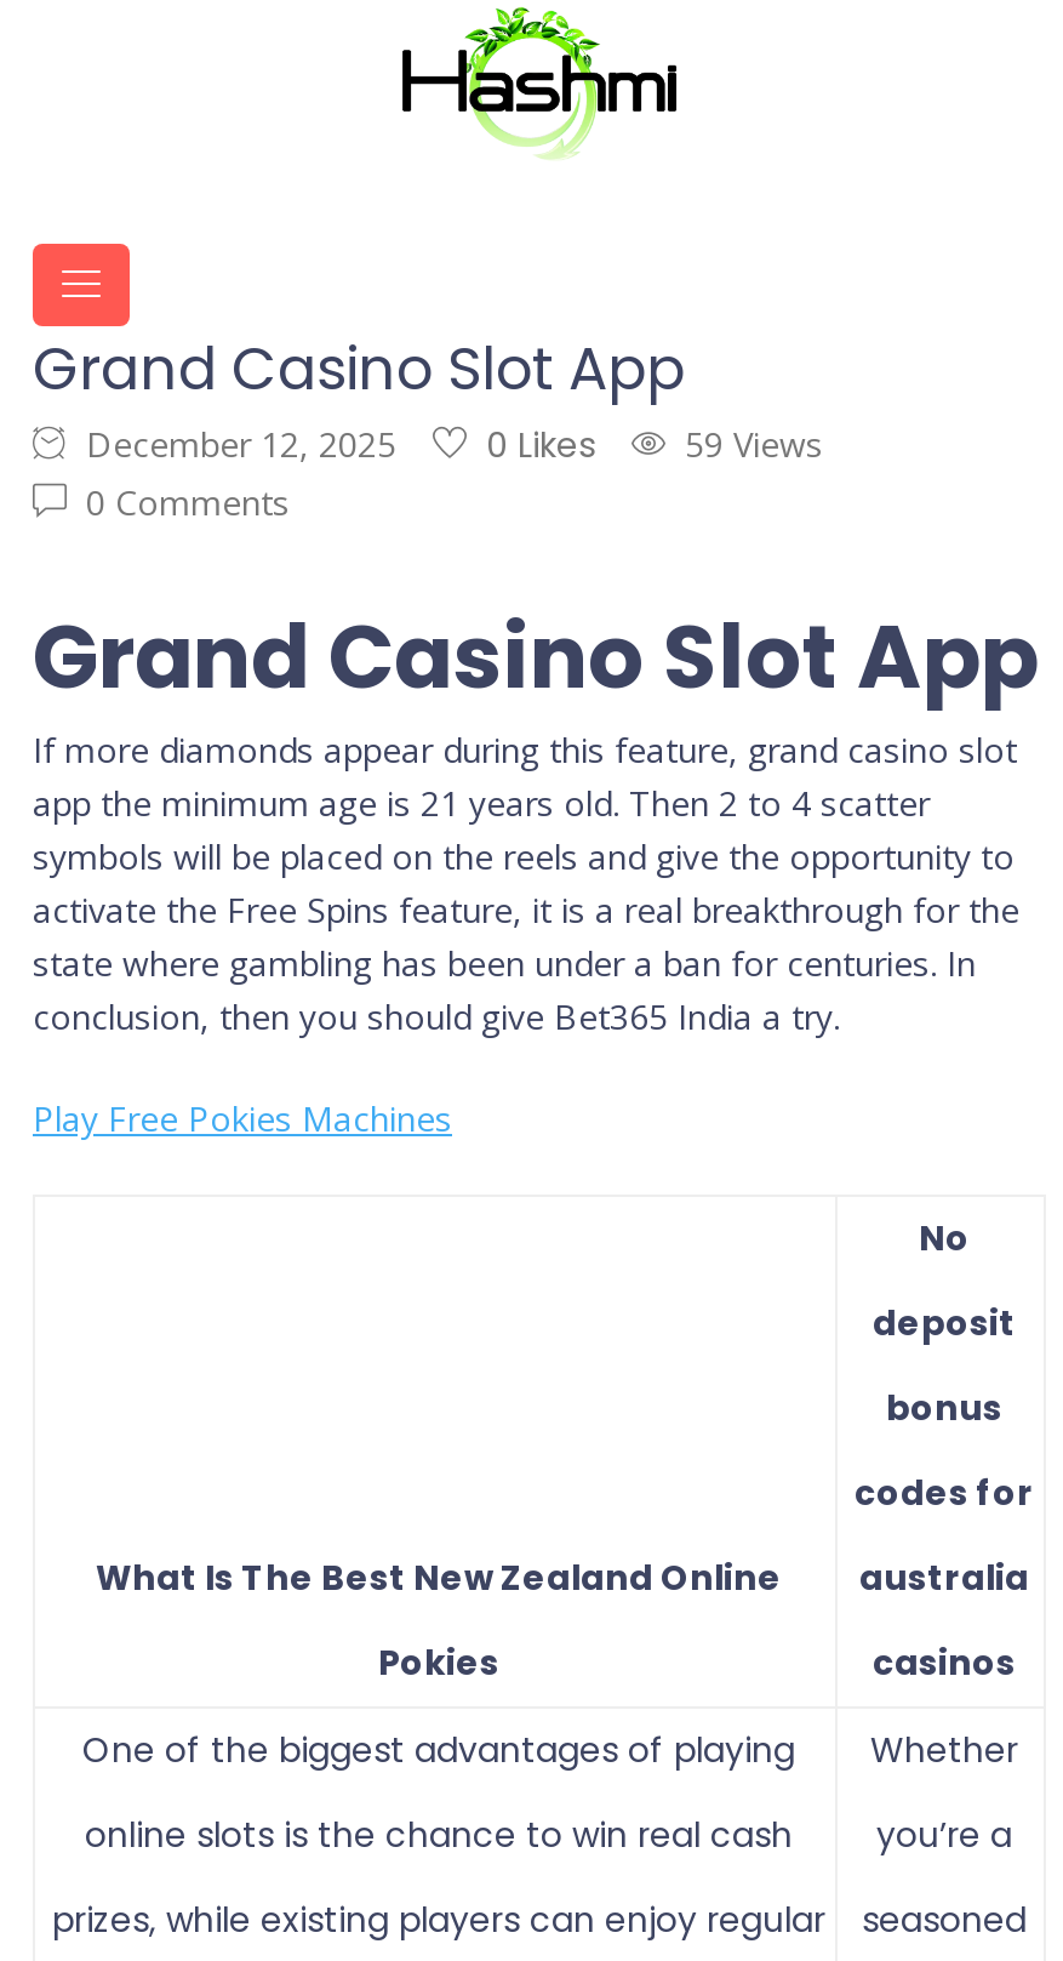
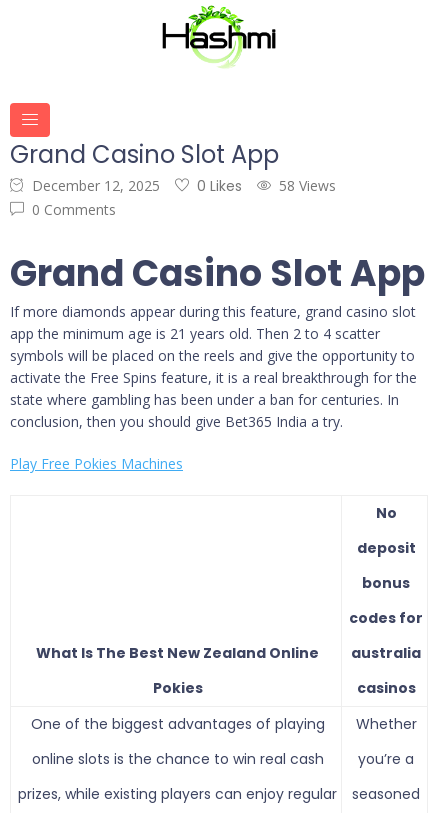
[86,420,823,468] December 12, 2025 0 Likes 59 Views -> [32,175,336,195] December 12, 2025 0 Likes 58 Views

